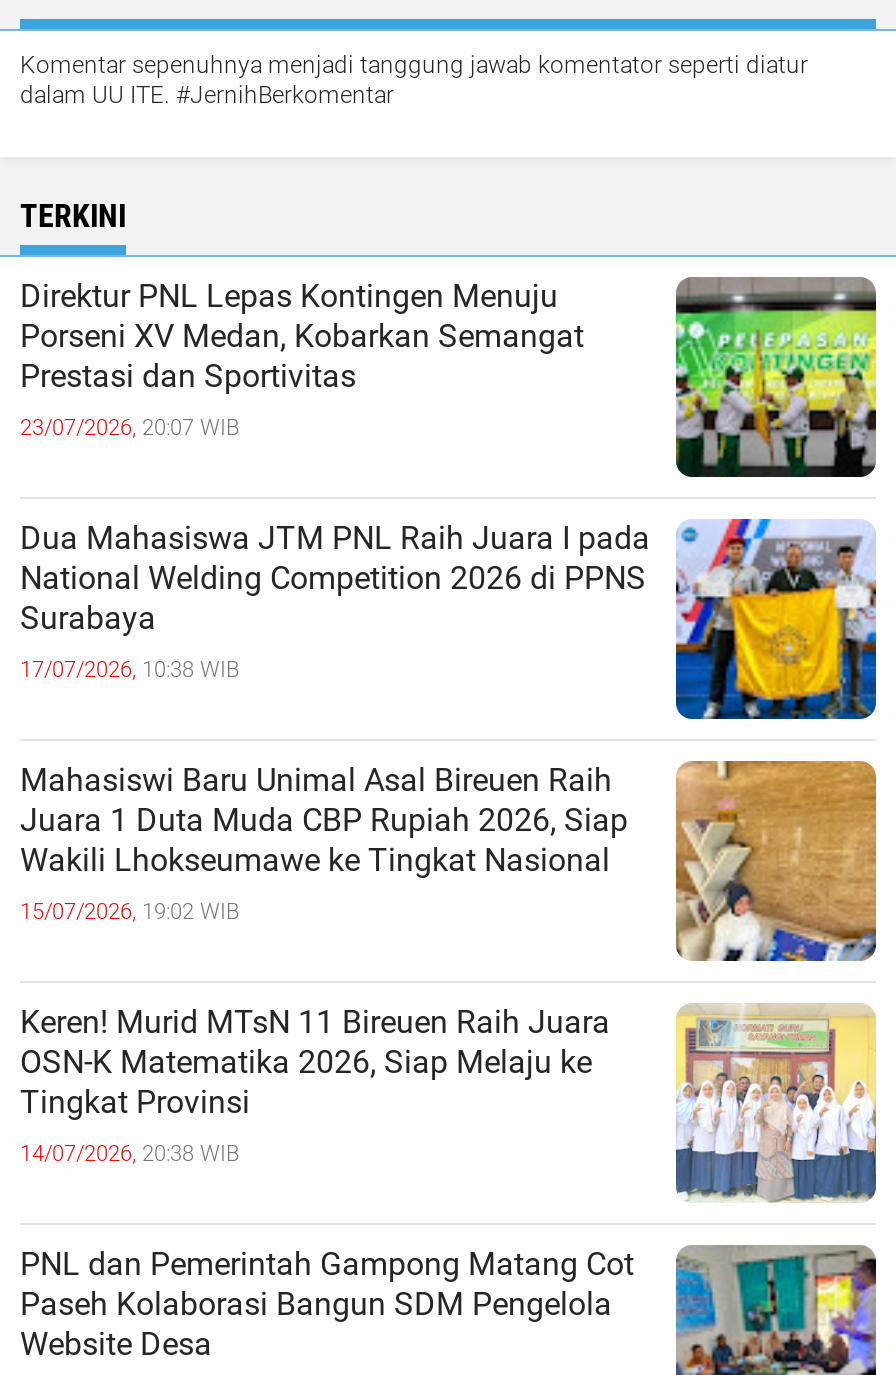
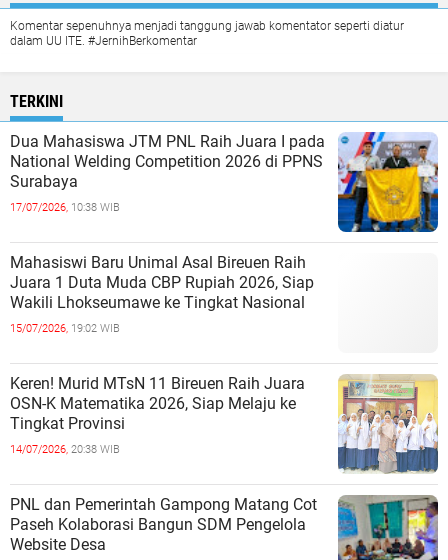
[20,276,584,440] Direktur PNL Lepas Kontingen Menuju | Porseni XV Medan, Kobarkan Semangat | Prestasi dan Sportivitas | 23/07/2026, 20:07 WIB -> none
[674,275,878,479] [image] -> none
[674,759,878,963] [image] -> none

